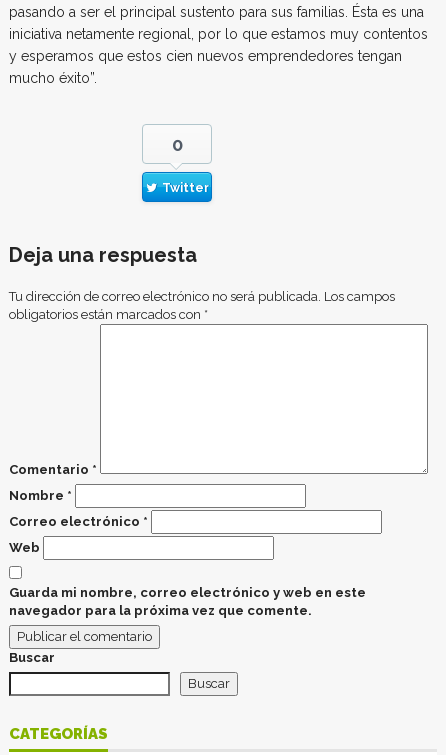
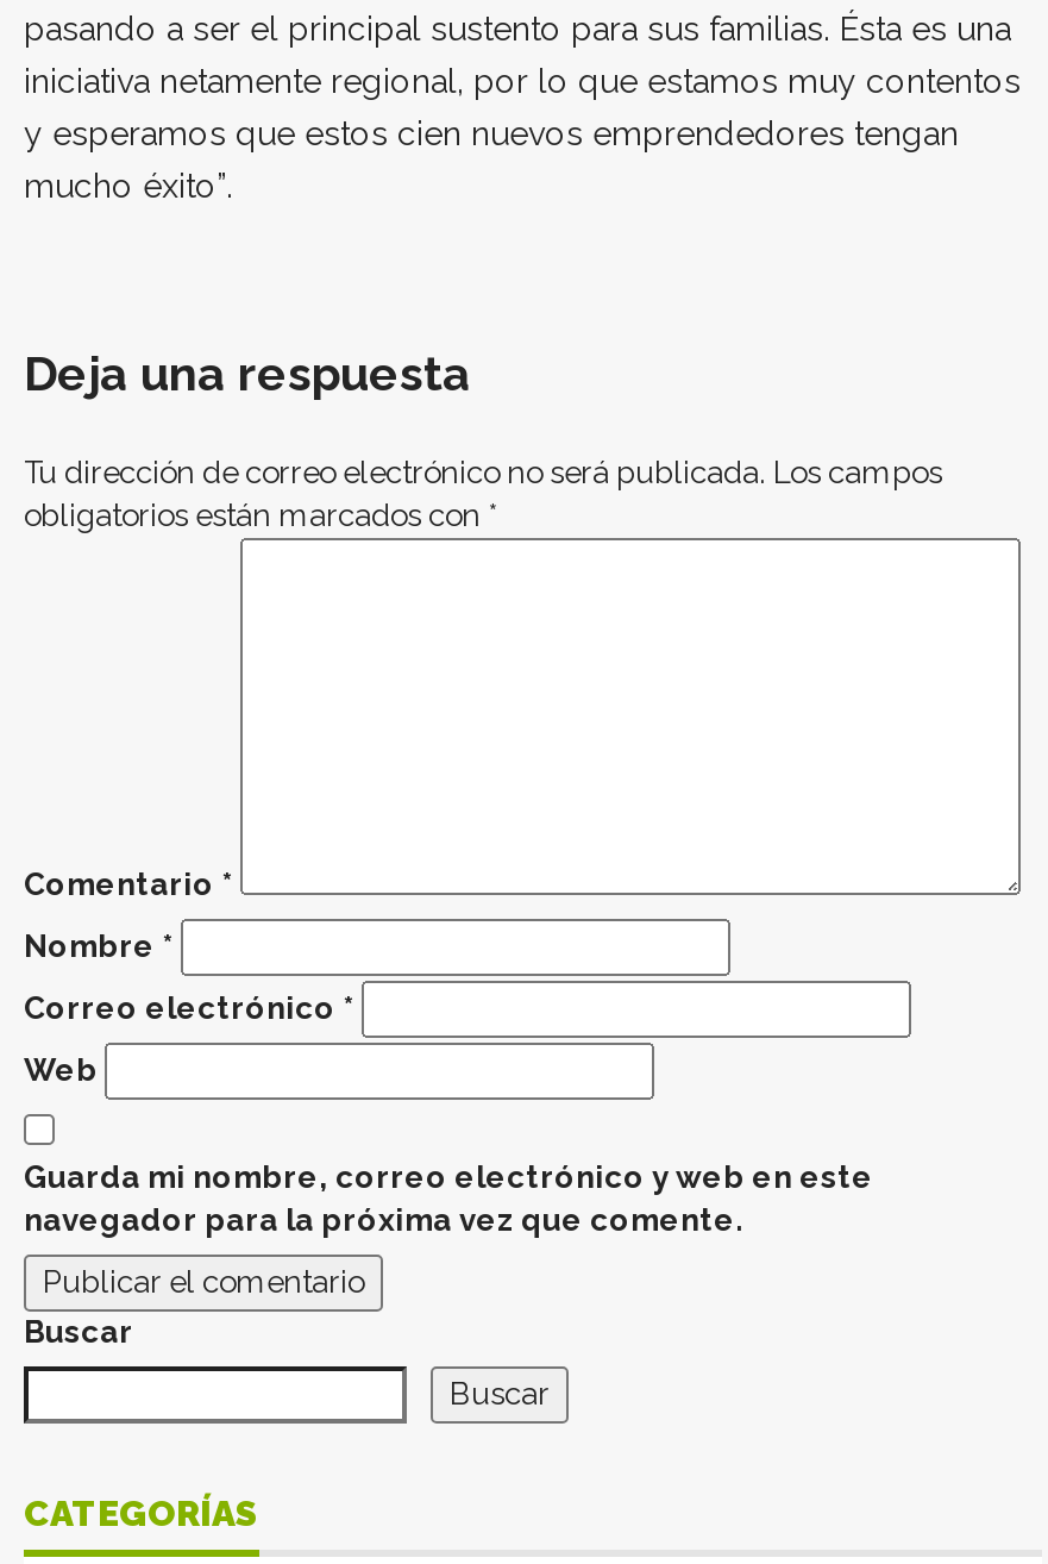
[140,124,213,203] [image] | 0 | Twitter -> none

